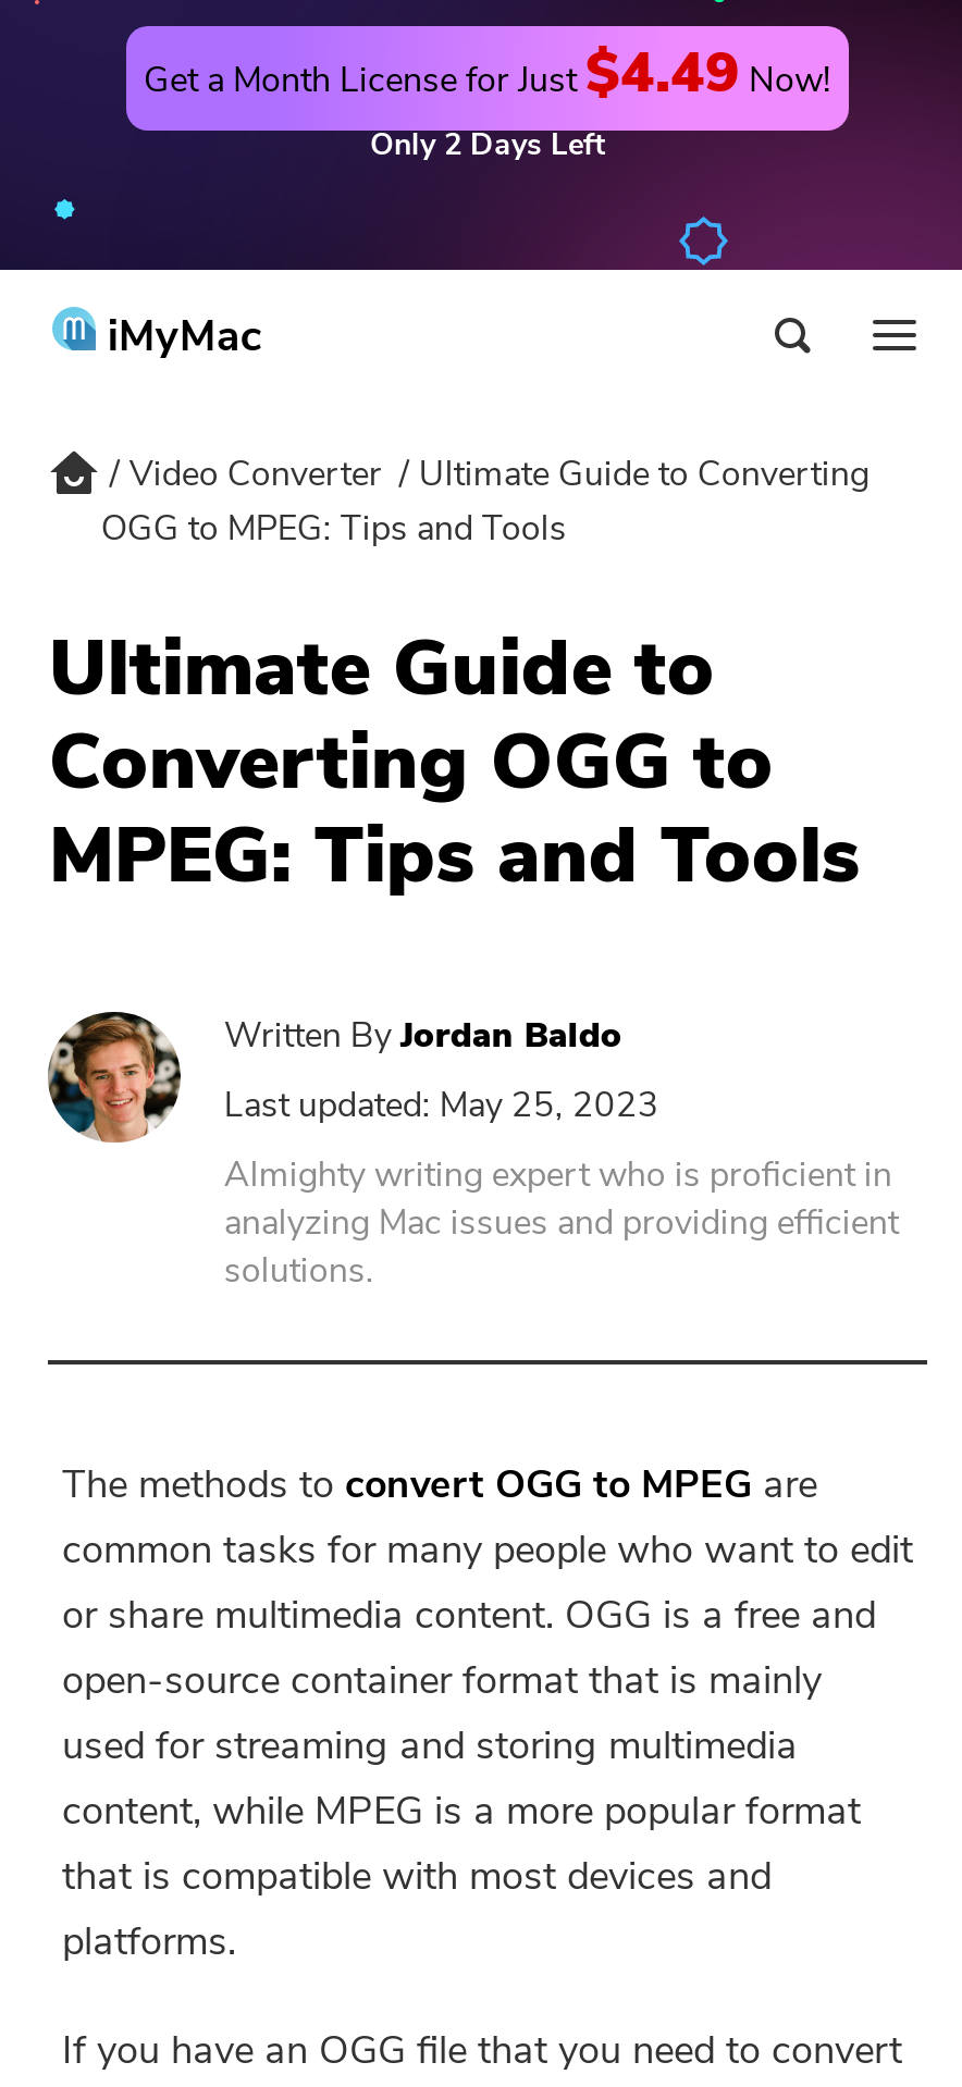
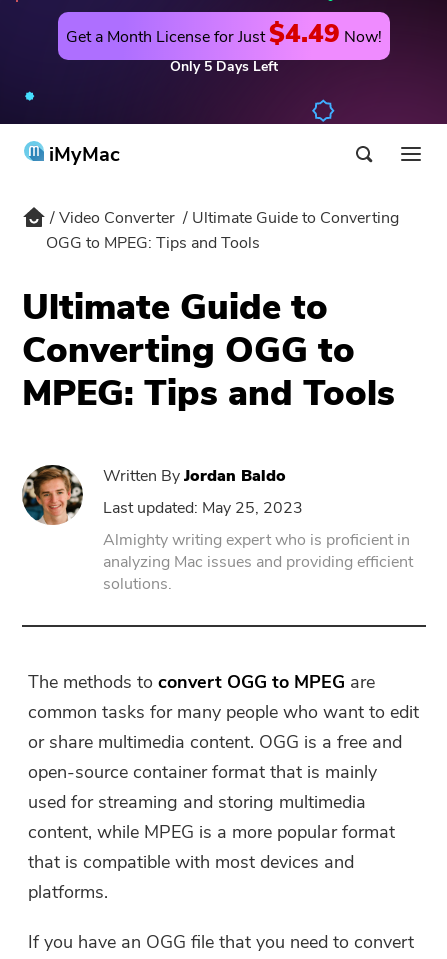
[370,124,605,165] Only2 DaysLeft -> [170,57,278,76] Only5 DaysLeft

